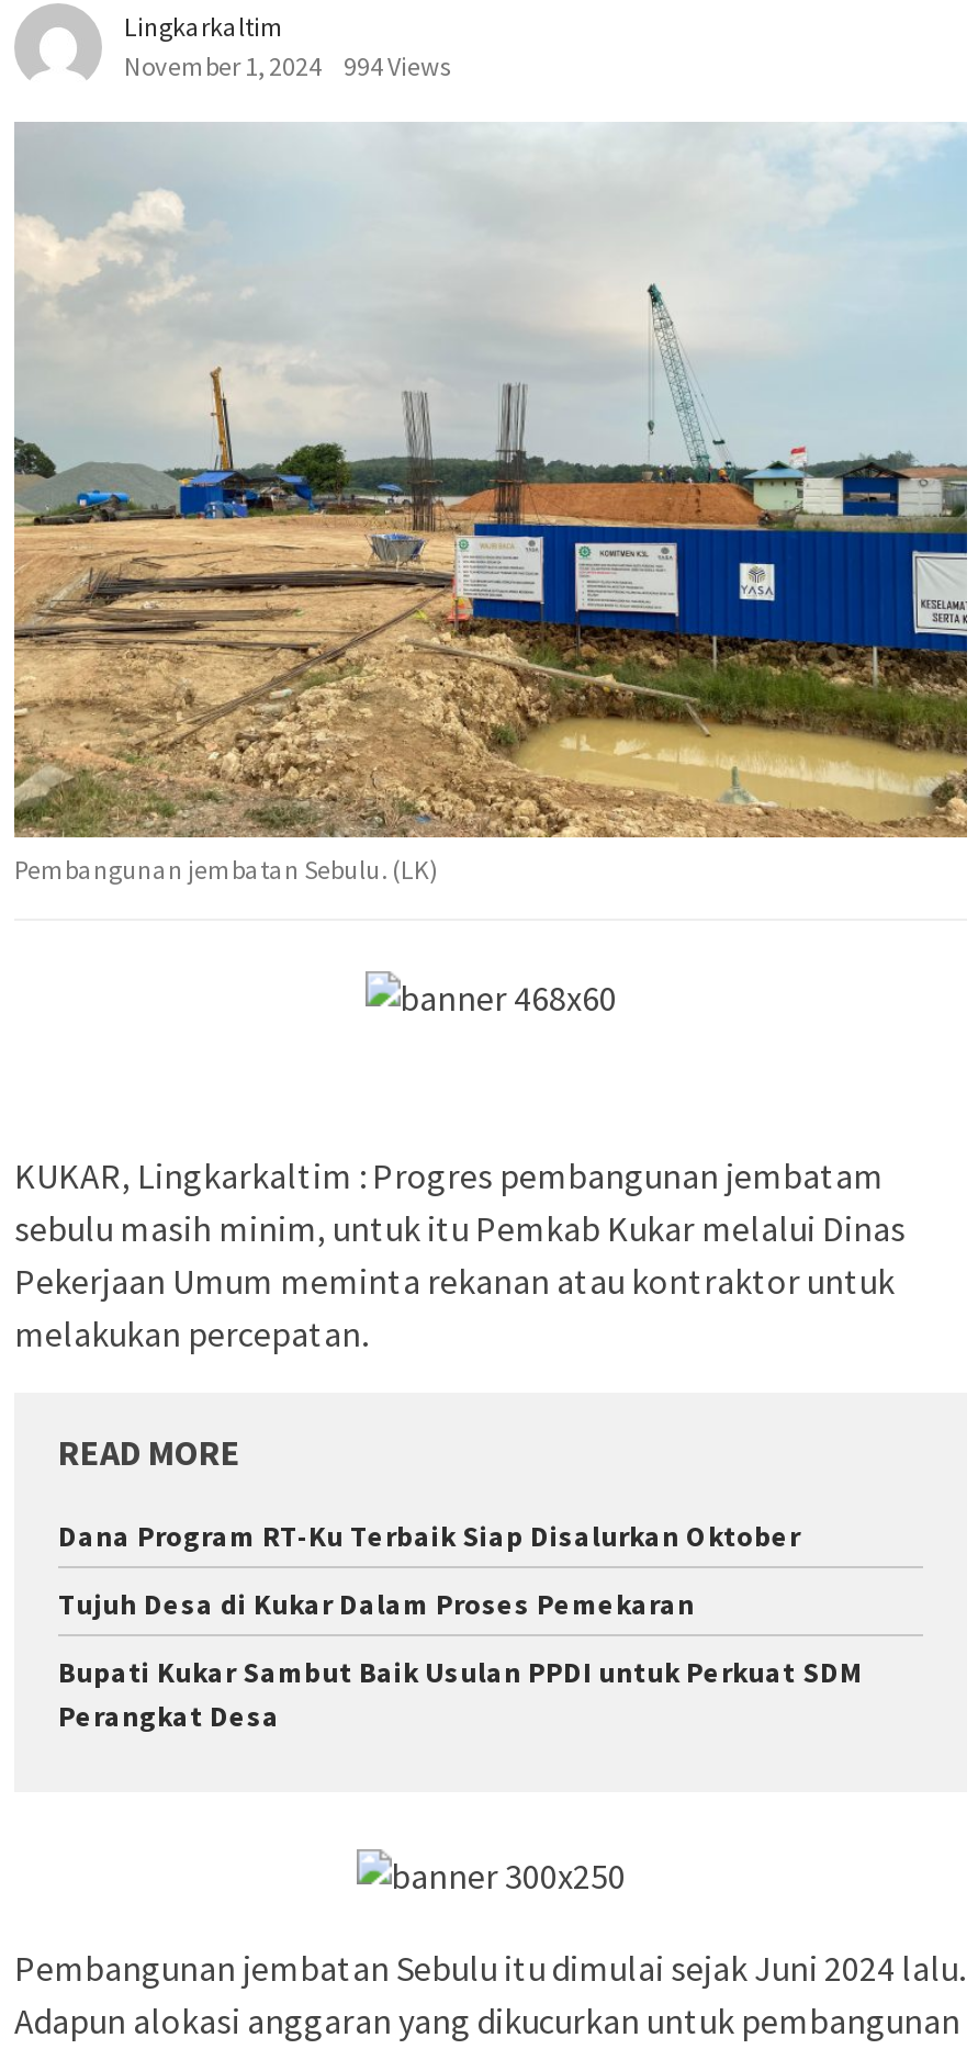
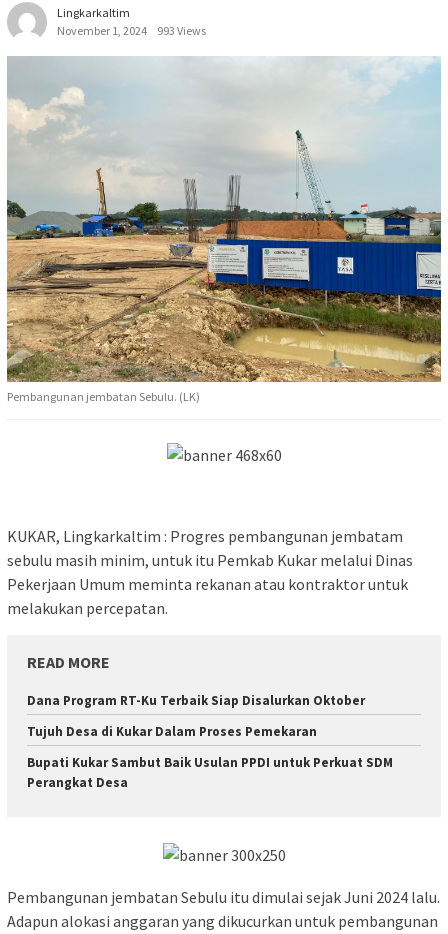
[124,50,451,83] November 1, 2024 994 Views -> [57,23,206,38] November 1, 2024 993 Views

